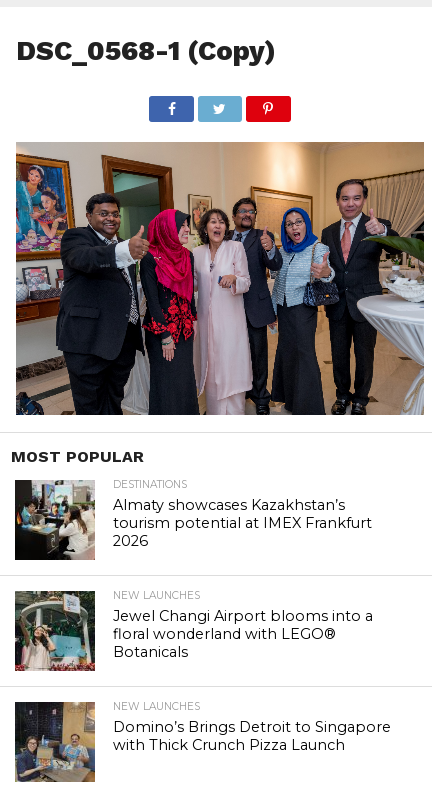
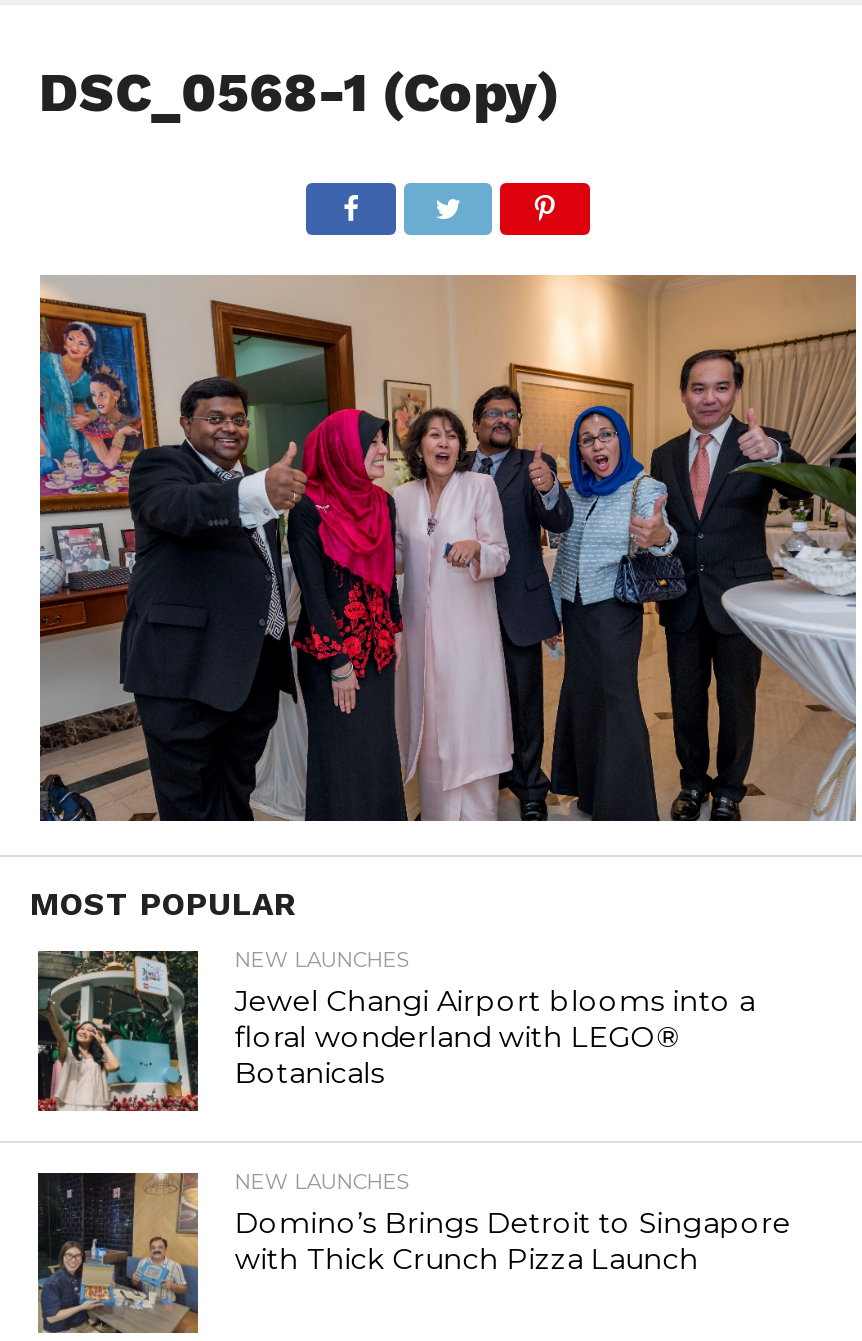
[14,478,372,561] [image] | DESTINATIONS | Almaty showcases Kazakhstan’s | tourism potential at IMEX Frankfurt | 2026 -> none

